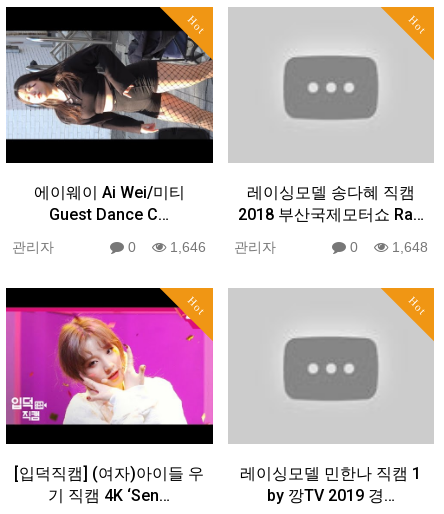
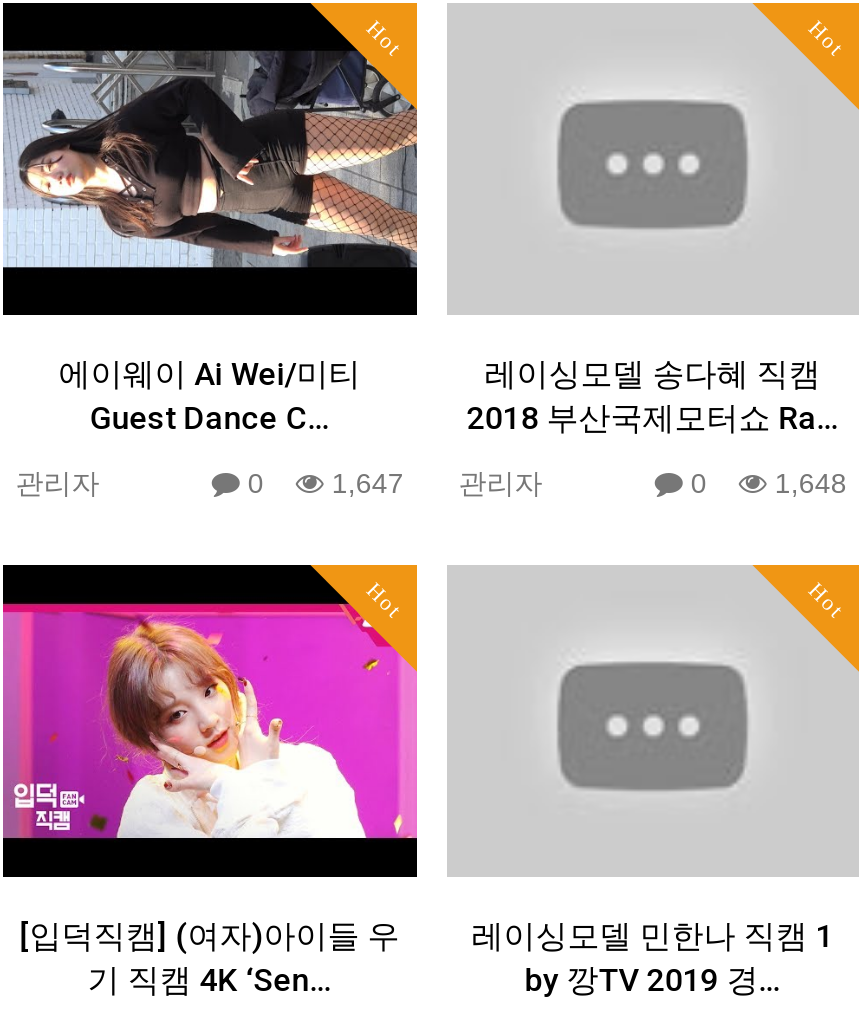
[124,239,276,255] 0 1,646 관리자 -> [240,467,542,499] 0 1,647 관리자

